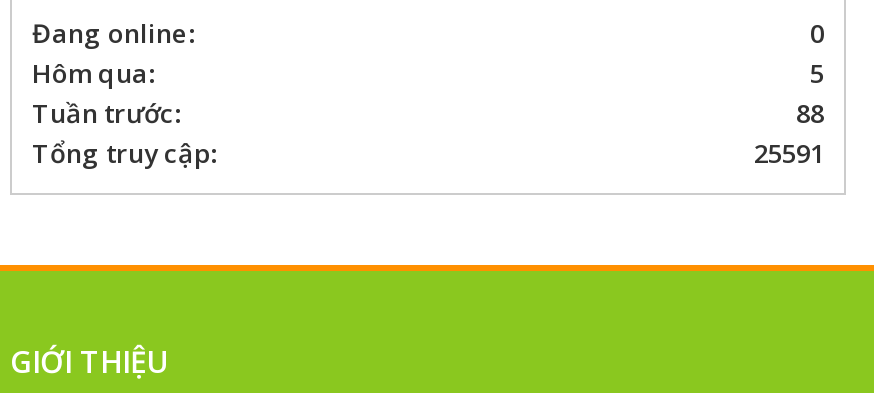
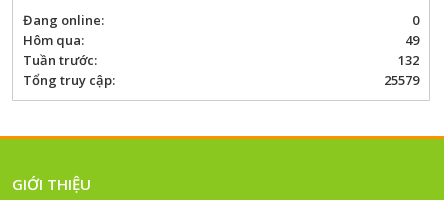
[810,55,824,91] 5 -> [405,31,419,49] 49
[796,95,824,131] 88 -> [398,51,419,69] 132
[754,135,824,171] 25591 -> [384,71,419,89] 25579

